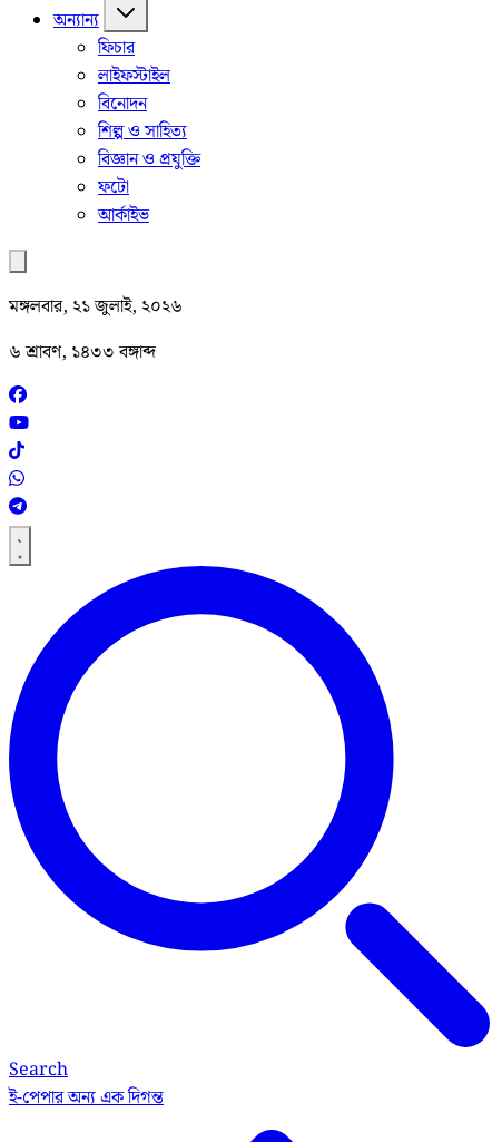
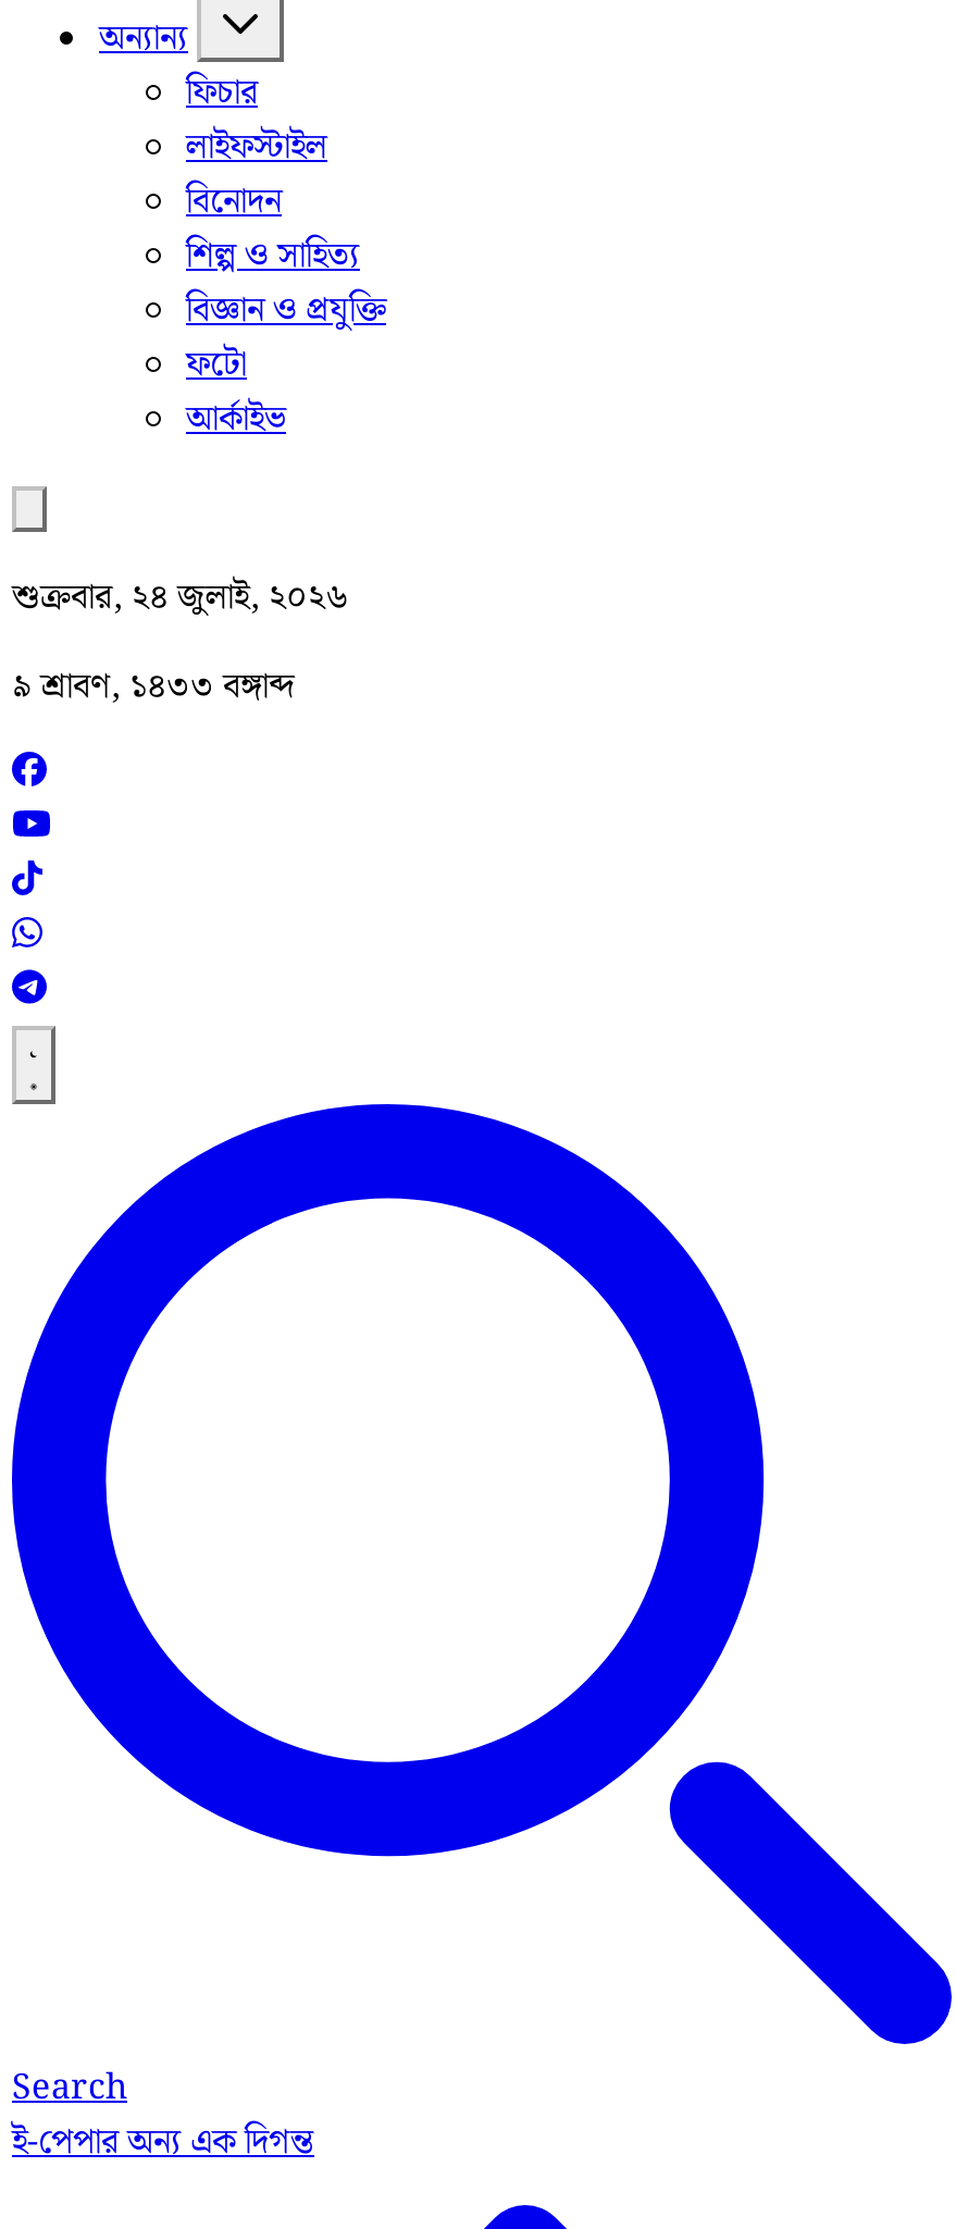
[9,293,183,321] মঙ্গলবার, ২১ জুলাই, ২০২৬ -> [12,571,349,626] শুক্রবার, ২৪ জুলাই, ২০২৬
[9,339,156,367] ৬ শ্রাবণ, ১৪৩৩ বঙ্গাব্দ -> [12,661,295,715] ৯ শ্রাবণ, ১৪৩৩ বঙ্গাব্দ

